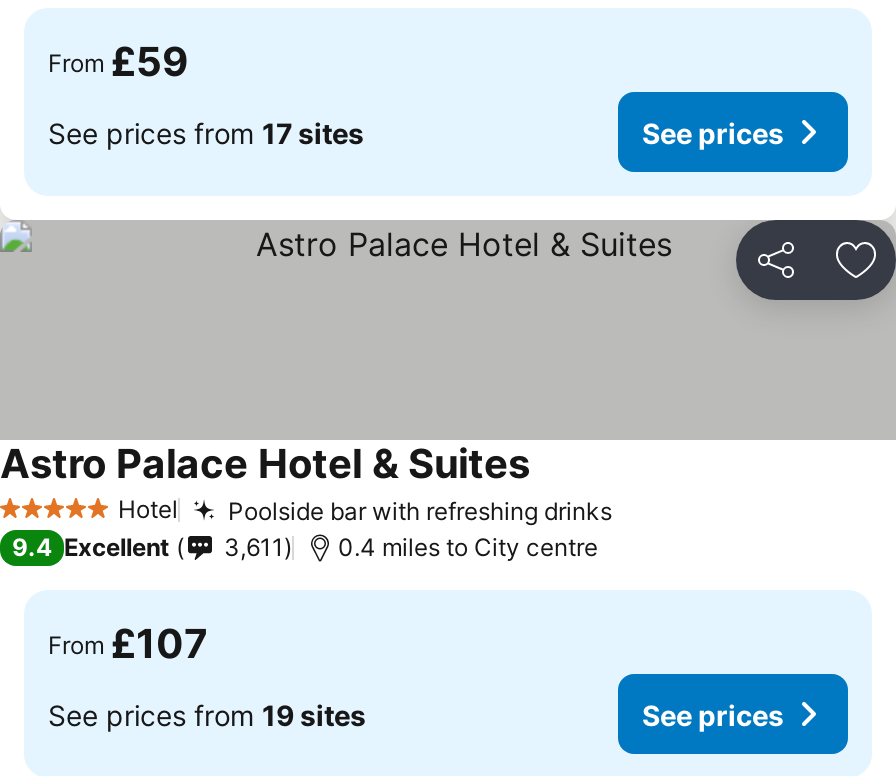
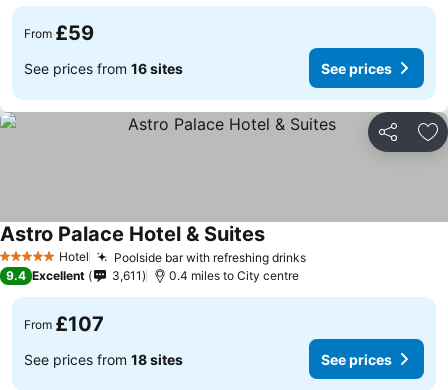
[48,115,364,149] See prices from 17 sites -> [24,59,183,76] See prices from 16 sites
[48,697,366,731] See prices from 19 sites -> [24,350,183,367] See prices from 18 sites

